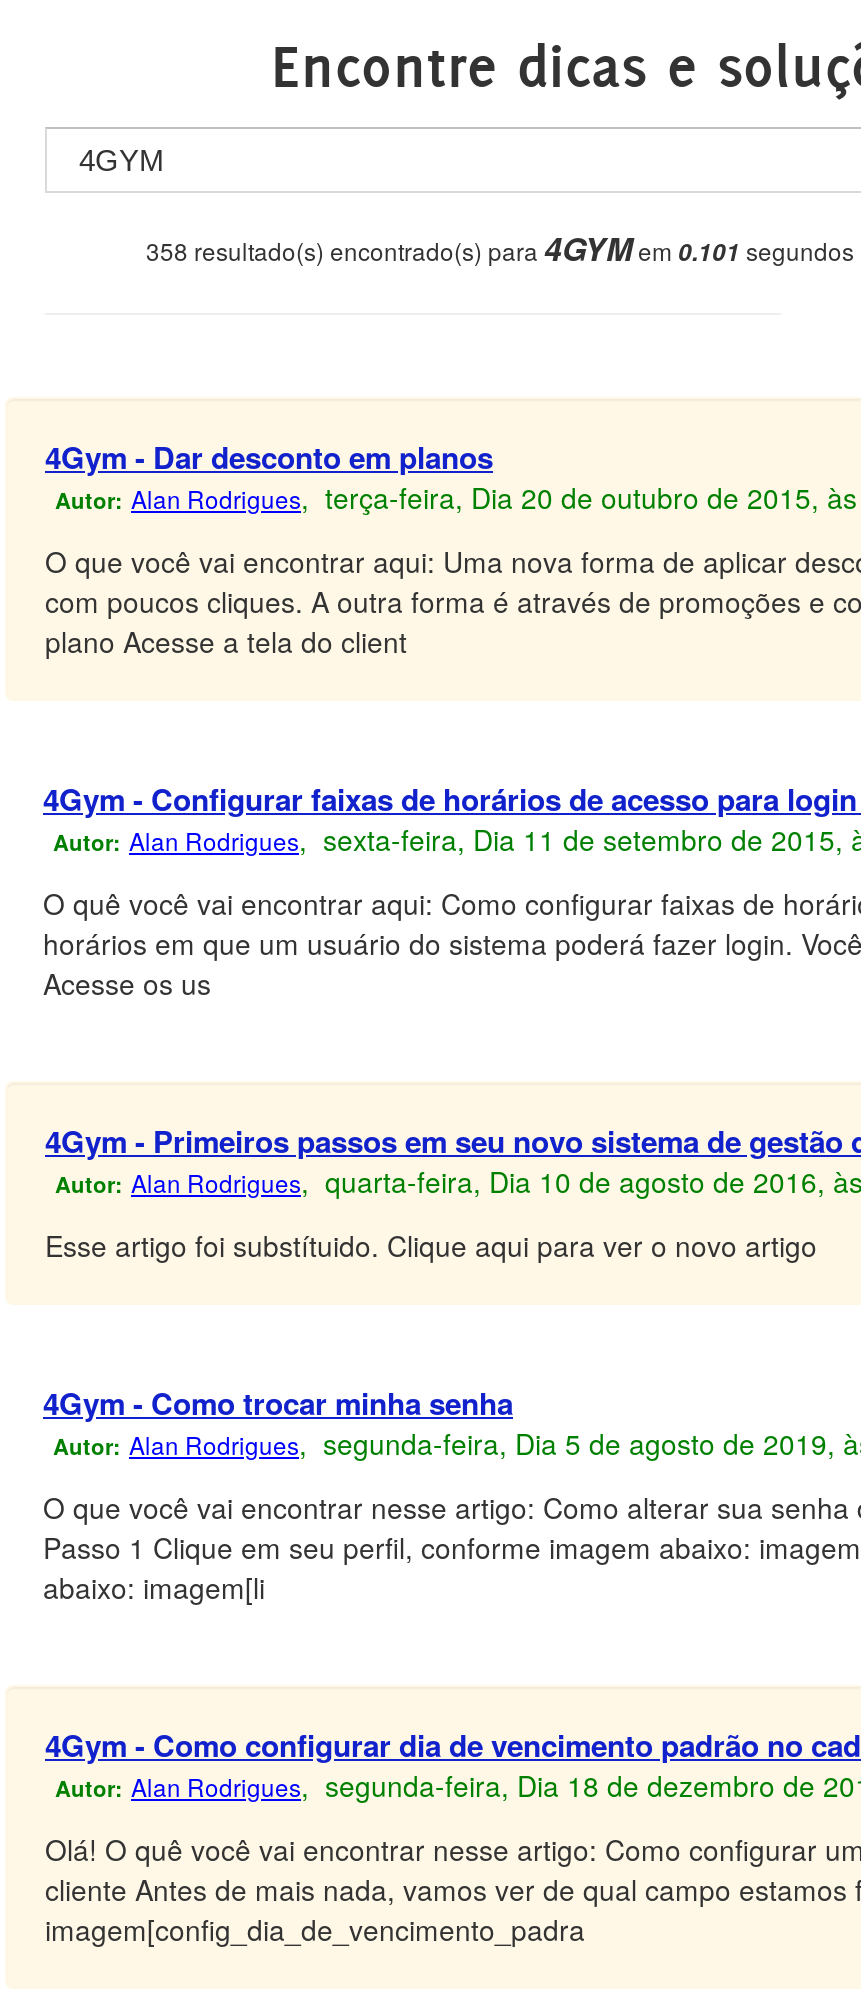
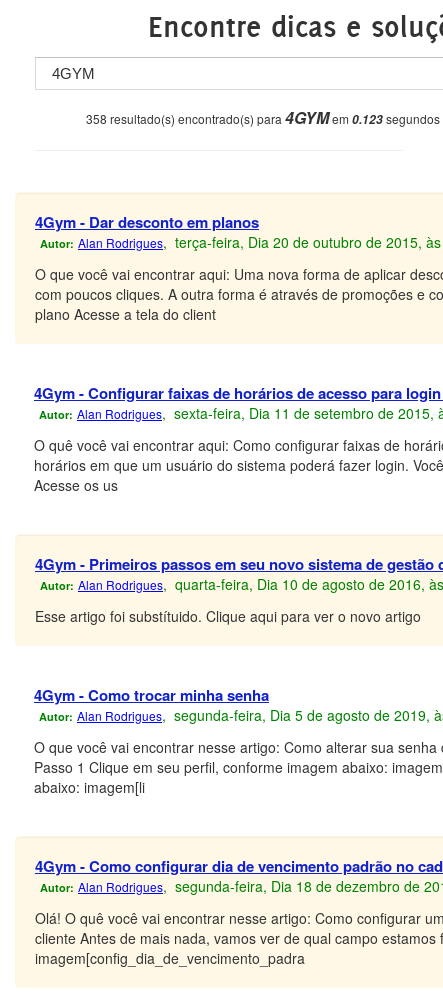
[146,225,854,271] 358 resultado(s) encontrado(s) para4GYMem 0.101 segundos -> [85,106,439,129] 358 resultado(s) encontrado(s) para4GYMem 0.123 segundos

